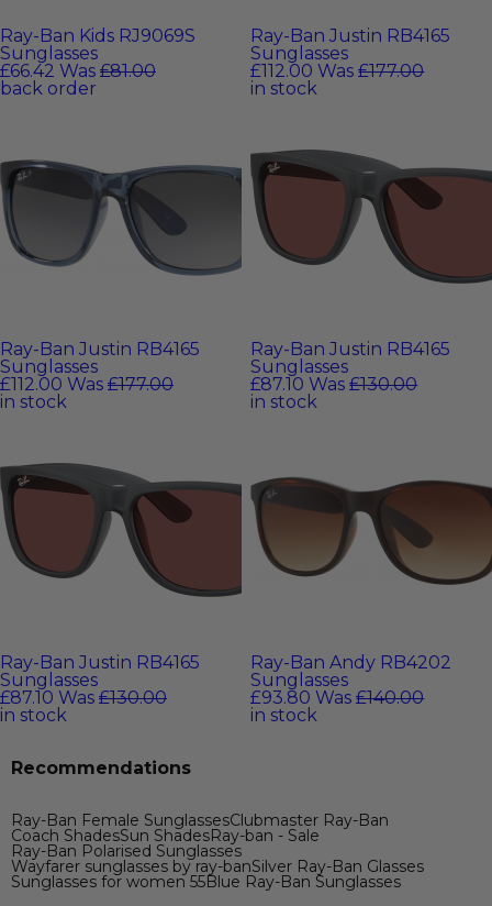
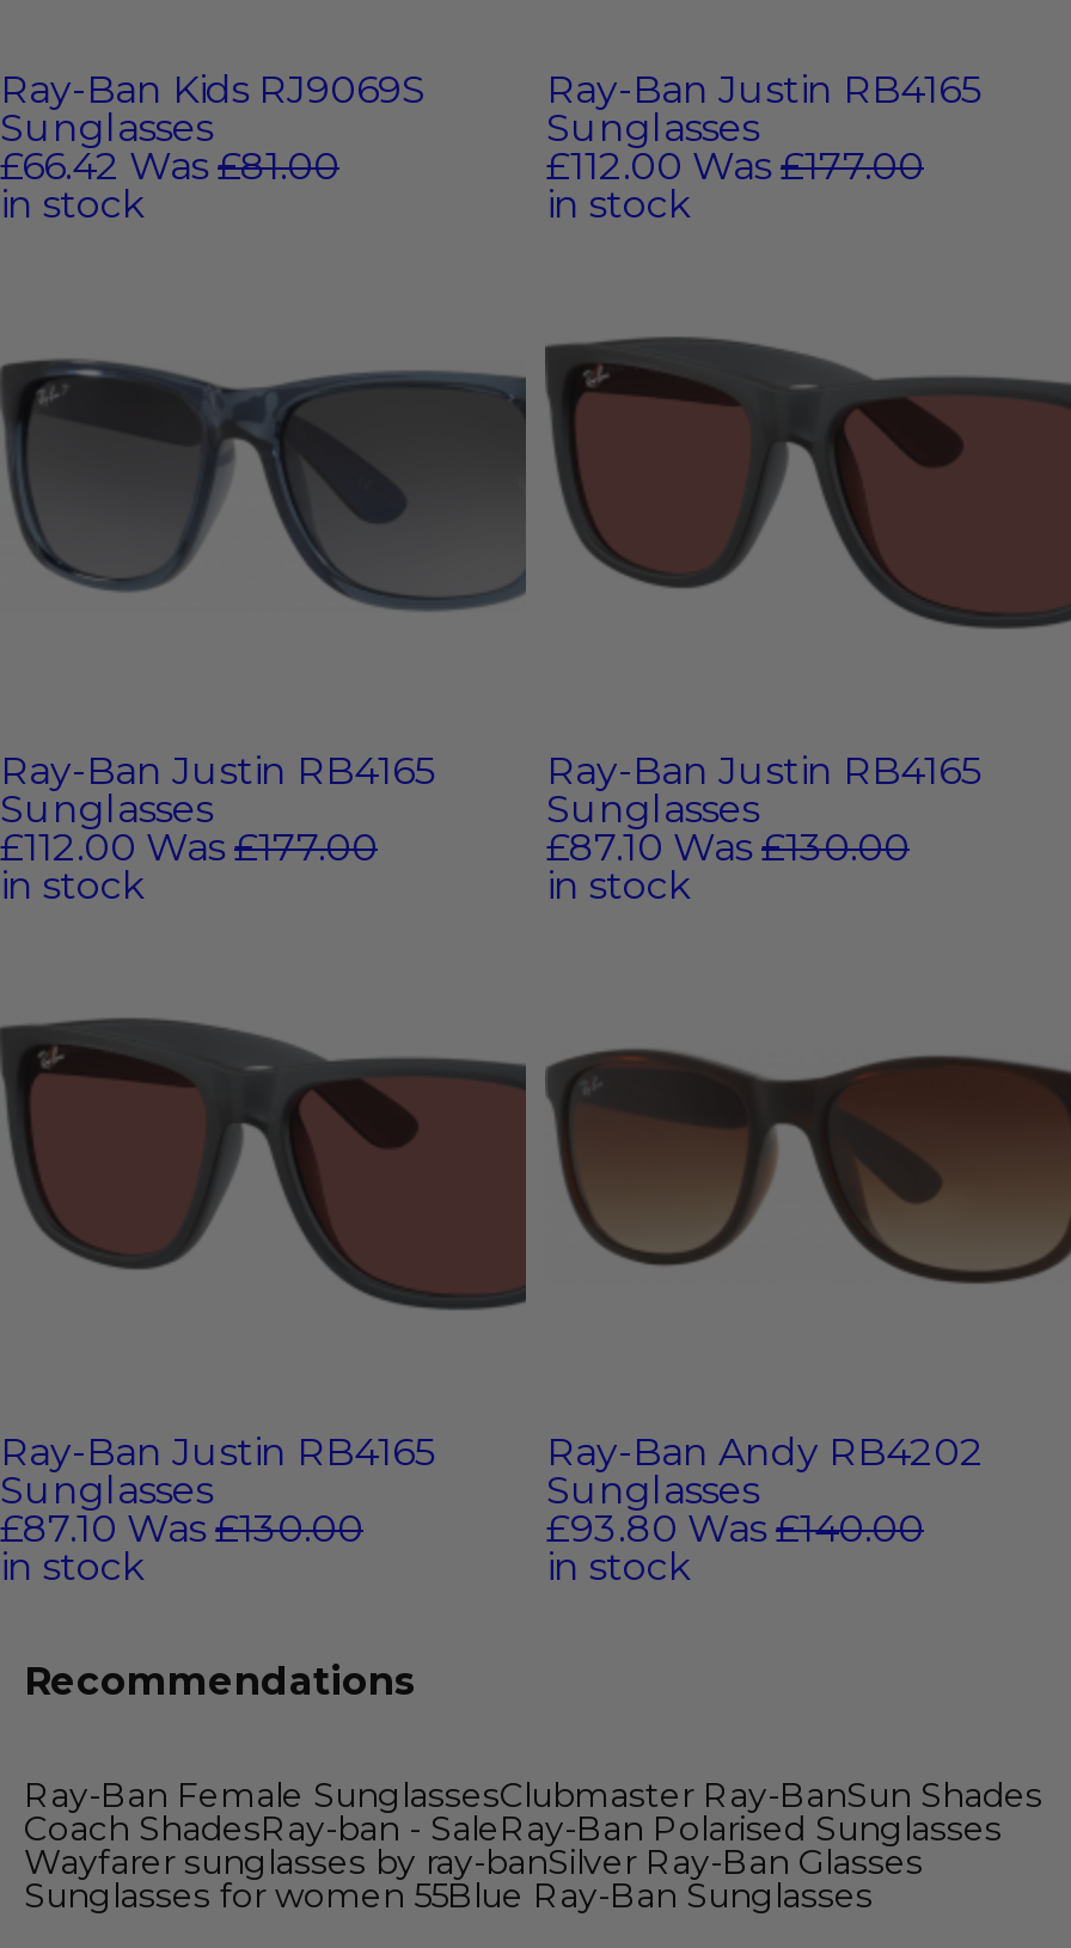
[0,78,97,99] back order -> [0,181,146,226] in stock
[11,810,389,861] Ray-Ban Female SunglassesClubmaster Ray-Ban | Coach ShadesSun ShadesRay-ban - Sale | Ray-Ban Polarised Sunglasses -> [24,1773,1042,1849] Ray-Ban Female SunglassesClubmaster Ray-BanSun Shades | Coach ShadesRay-ban - SaleRay-Ban Polarised Sunglasses

